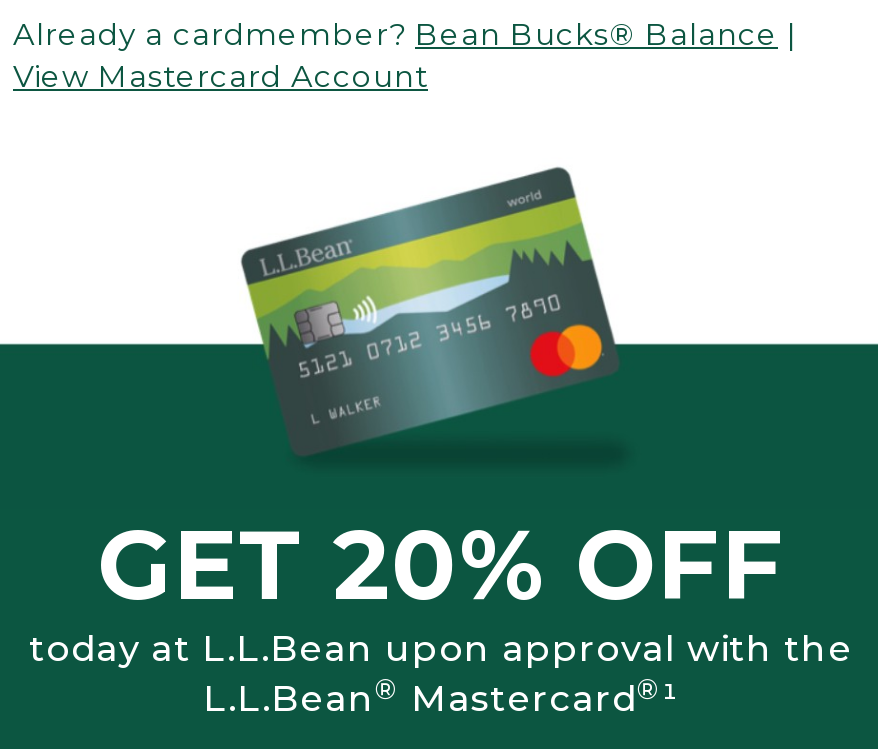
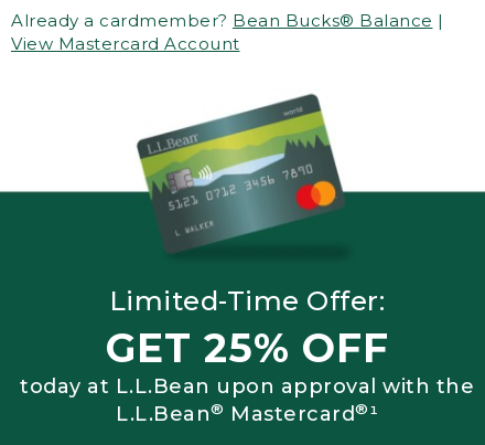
[97,508,785,624] GET 20% OFF -> [105,285,389,372] Limited-Time Offer: | GET 25% OFF

